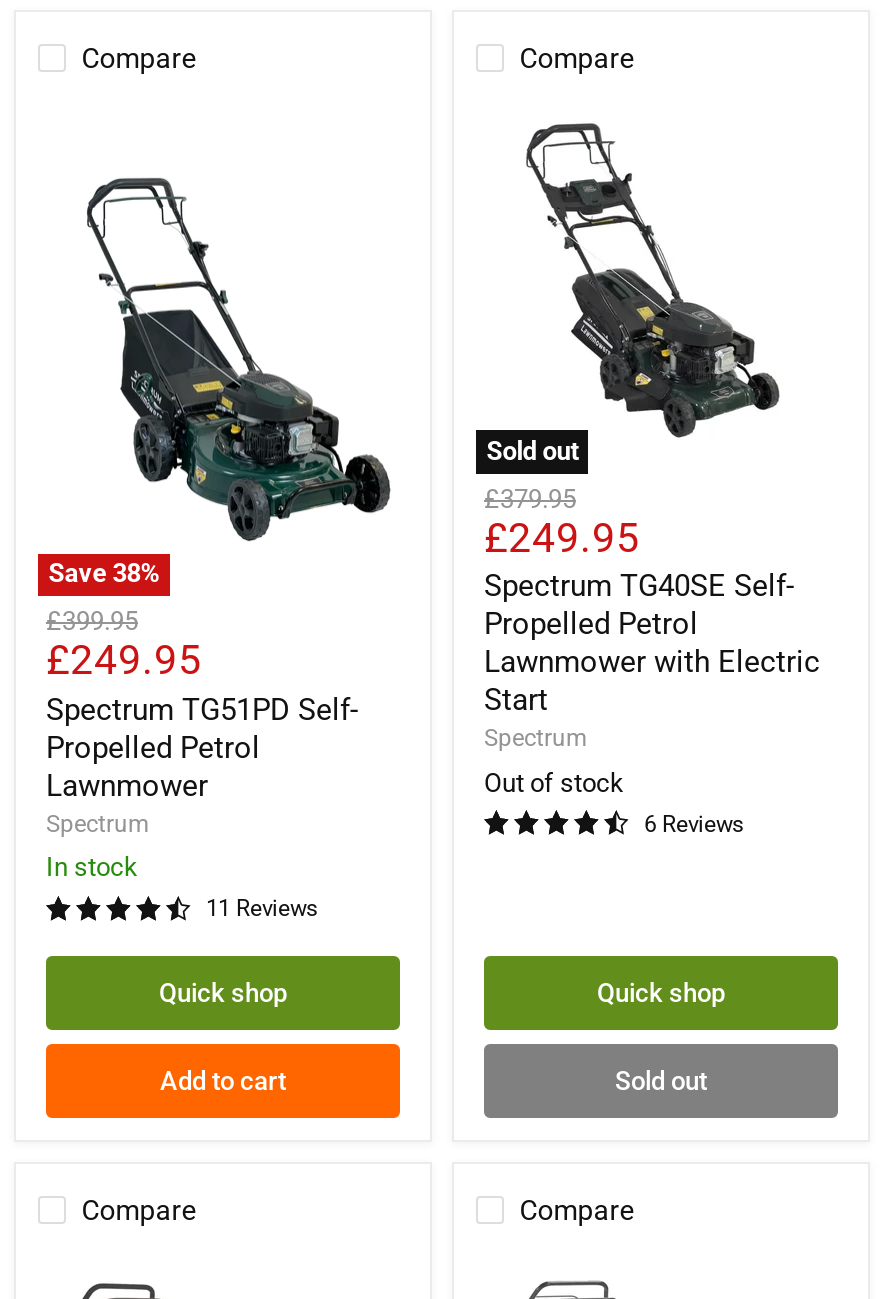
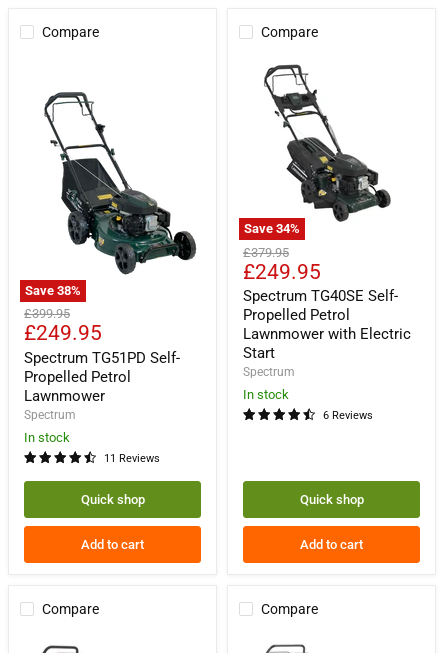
[486,436,578,466] Sold out -> [244,221,300,236] Save 34%
[484,768,624,798] Out of stock -> [247,387,289,402] In stock
[615,1066,707,1096] Sold out -> [300,537,363,552] Add to cart

